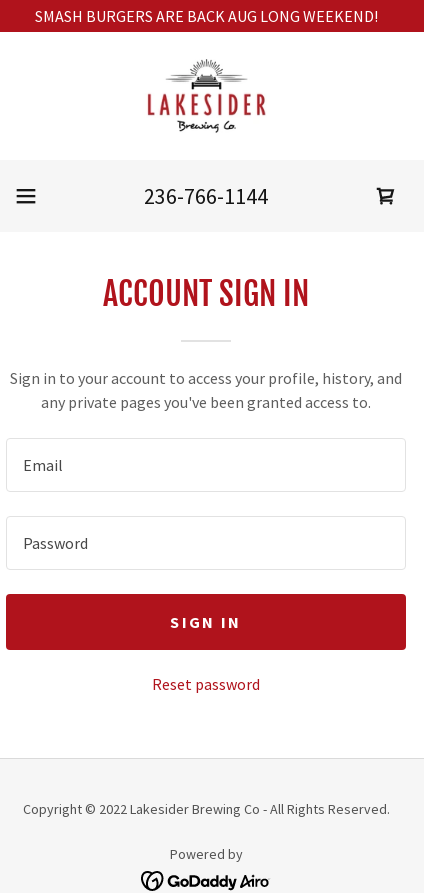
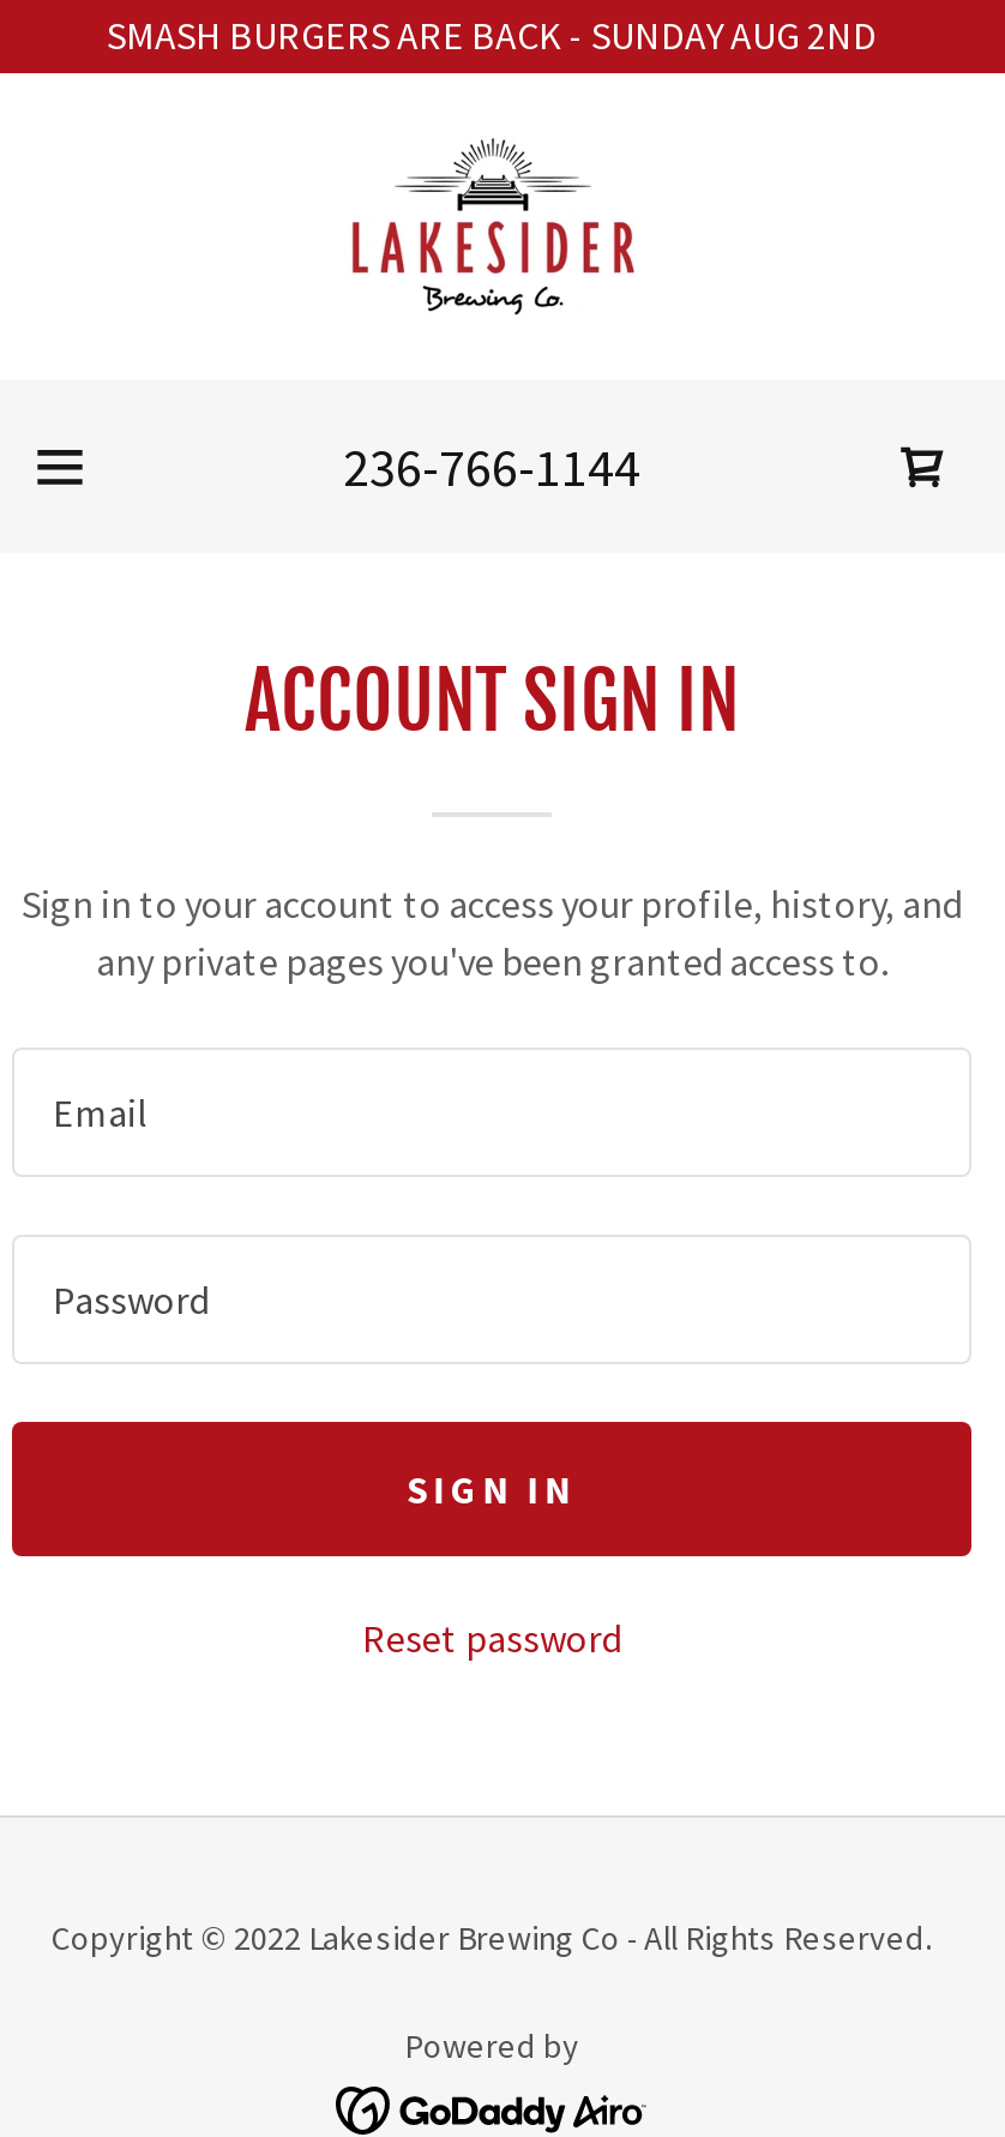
[34,6,377,26] SMASH BURGERS ARE BACK AUG LONG WEEKEND! -> [107,11,877,59] SMASH BURGERS ARE BACK - SUNDAY AUG 2ND

